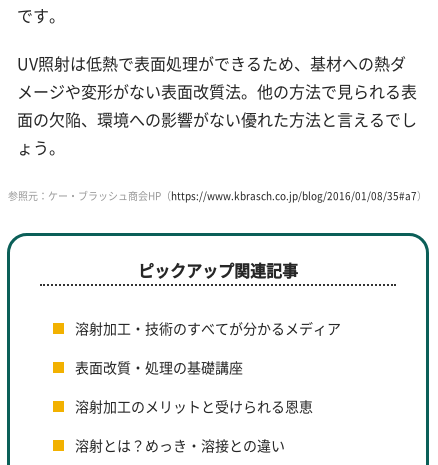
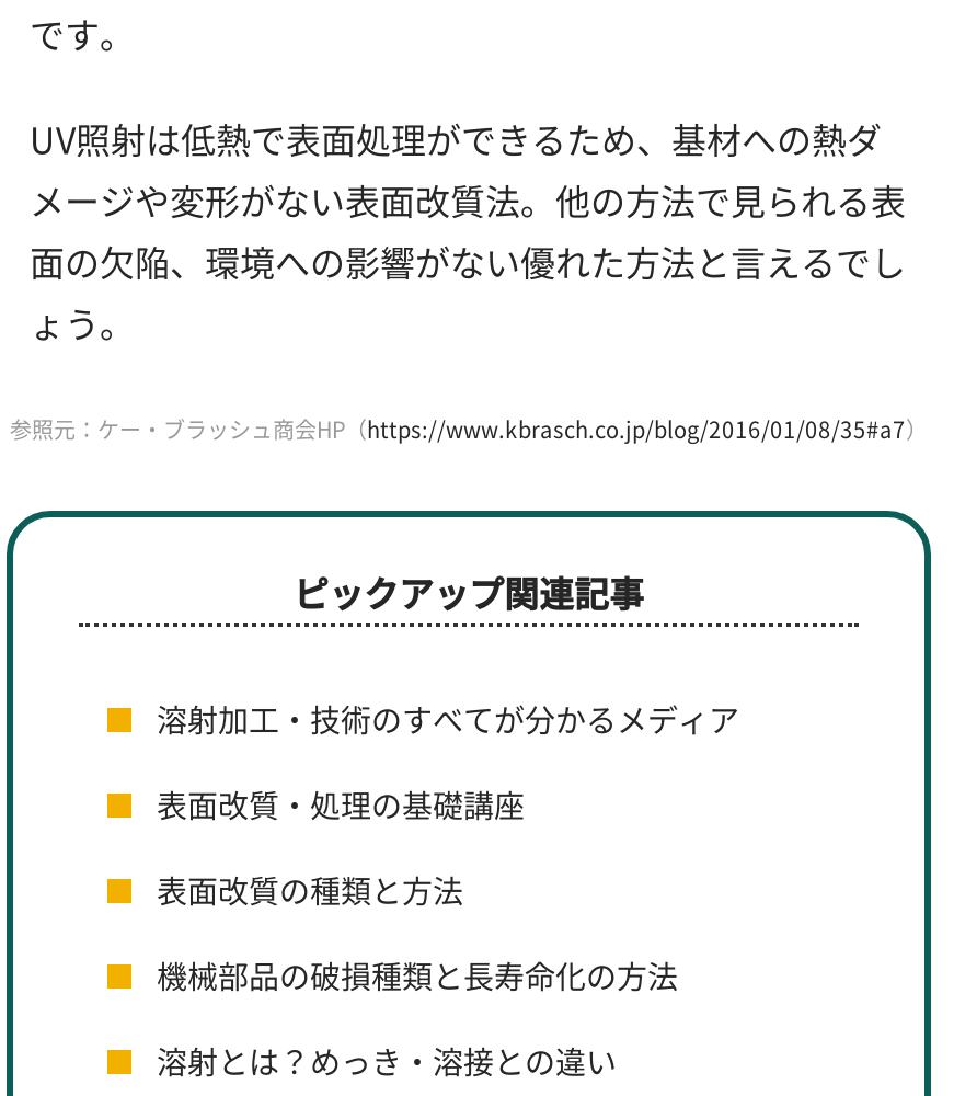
[75,396,313,416] 溶射加工のメリットと受けられる恩恵 -> [156,868,678,997] 表面改質の種類と方法 | 機械部品の破損種類と長寿命化の方法

